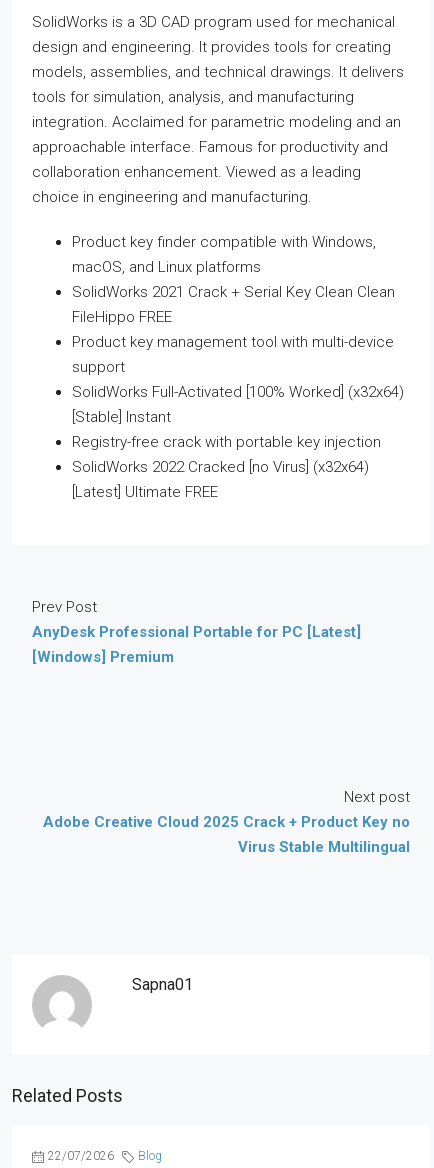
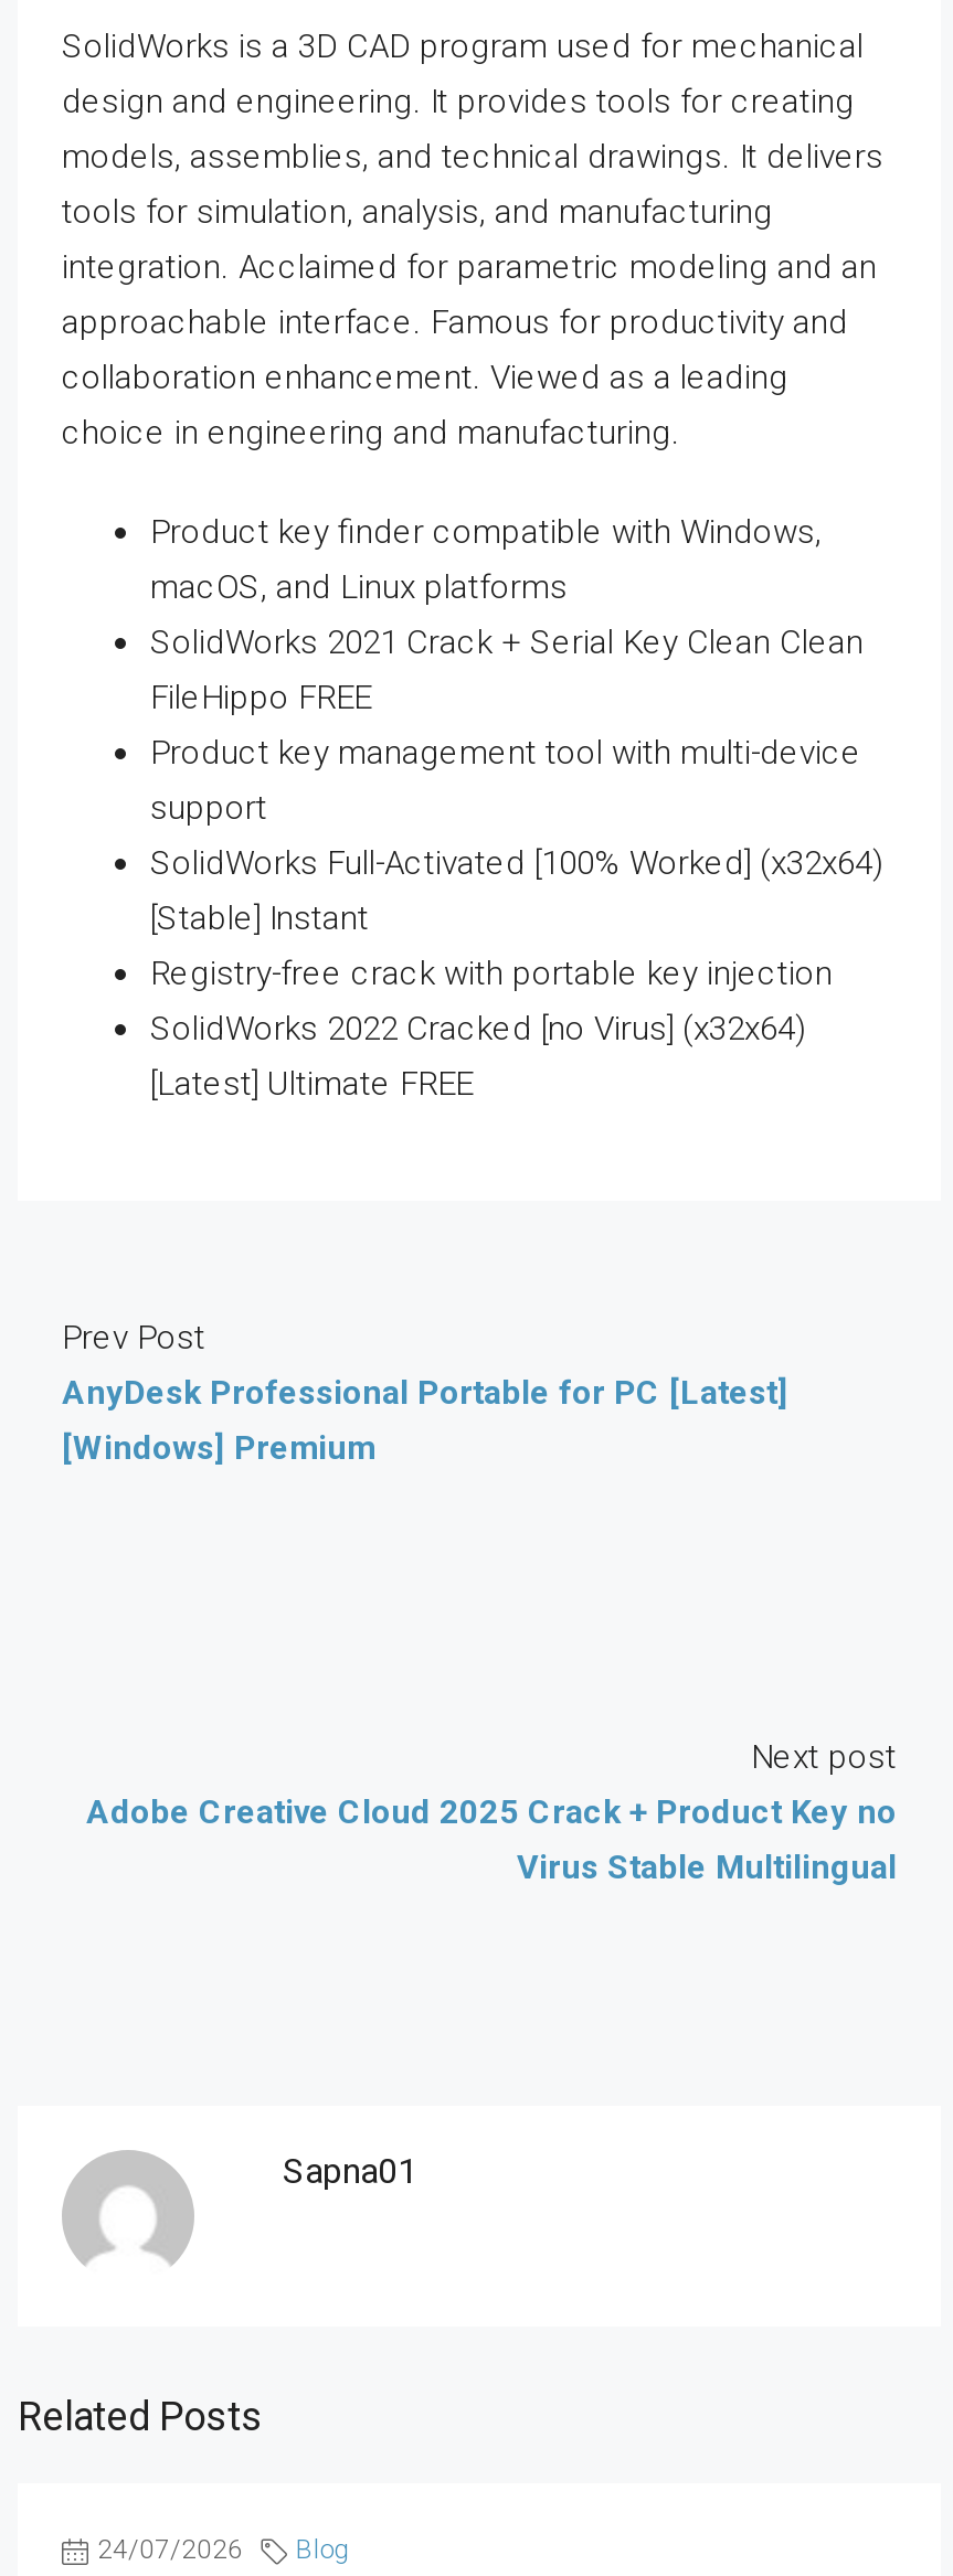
[48,1149,162,1163] 22/07/2026 Blog -> [97,2534,349,2565] 24/07/2026 Blog

